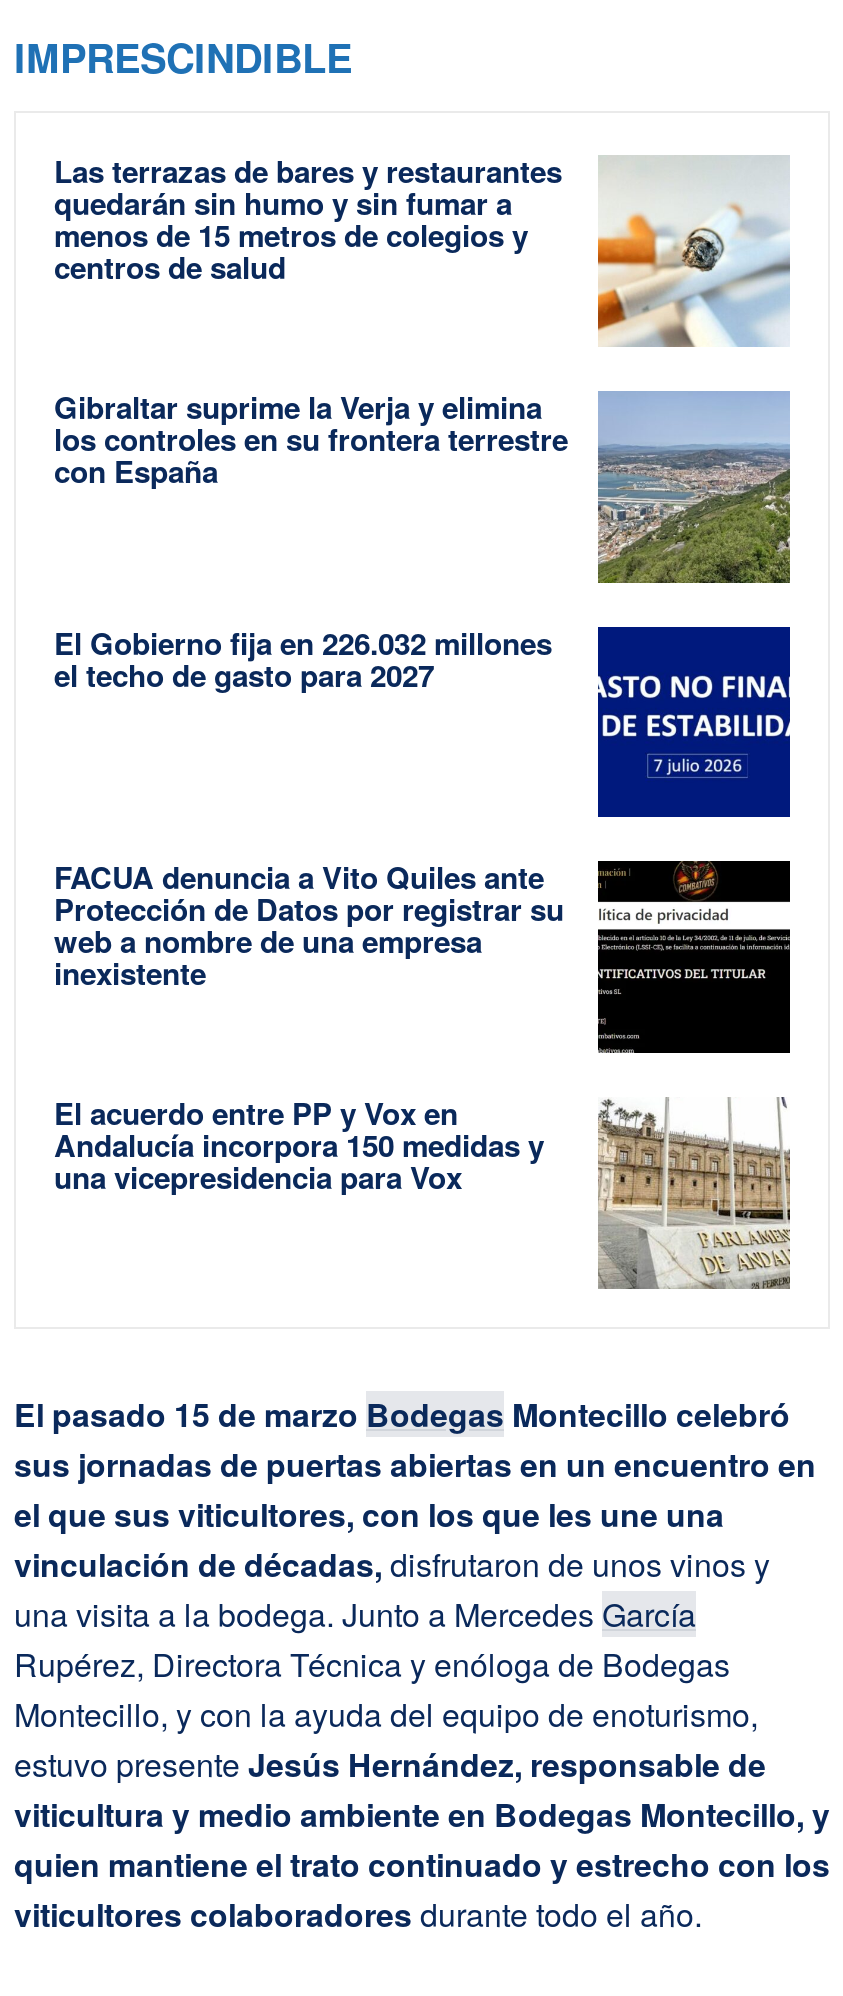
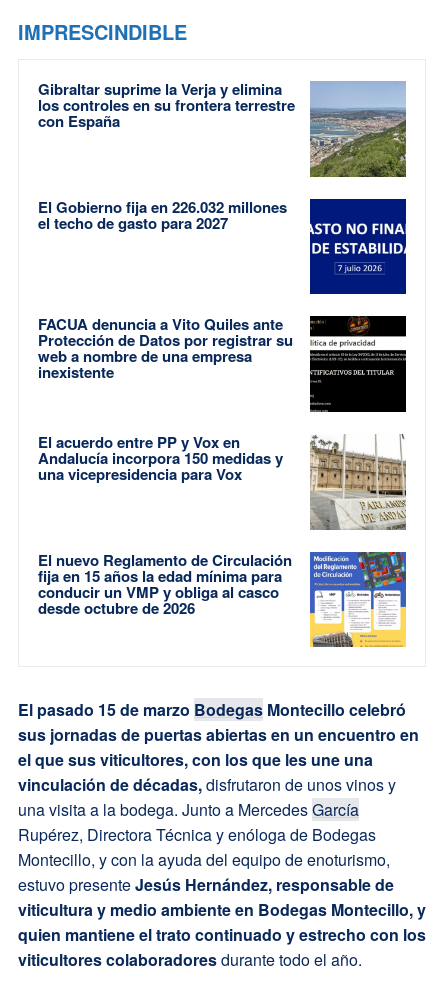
[54,150,790,348] [image] | Las terrazas de bares y restaurantes | quedarán sin humo y sin fumar a | menos de 15 metros de colegios y | centros de salud -> none
moved [54,385,794,1199] -> [38,78,408,485]: [image] | Gibraltar suprime la Verja y elimina | los controles en su frontera terrestre | ... | Andalucía incorpora 150 medidas y | una vicepresidencia para Vox
none -> [38,549,407,648] [image] | El nuevo Reglamento de Circulación | fija en 15 años la edad mínima para | conducir un VMP y obliga al casco | desde octubre de 2026

